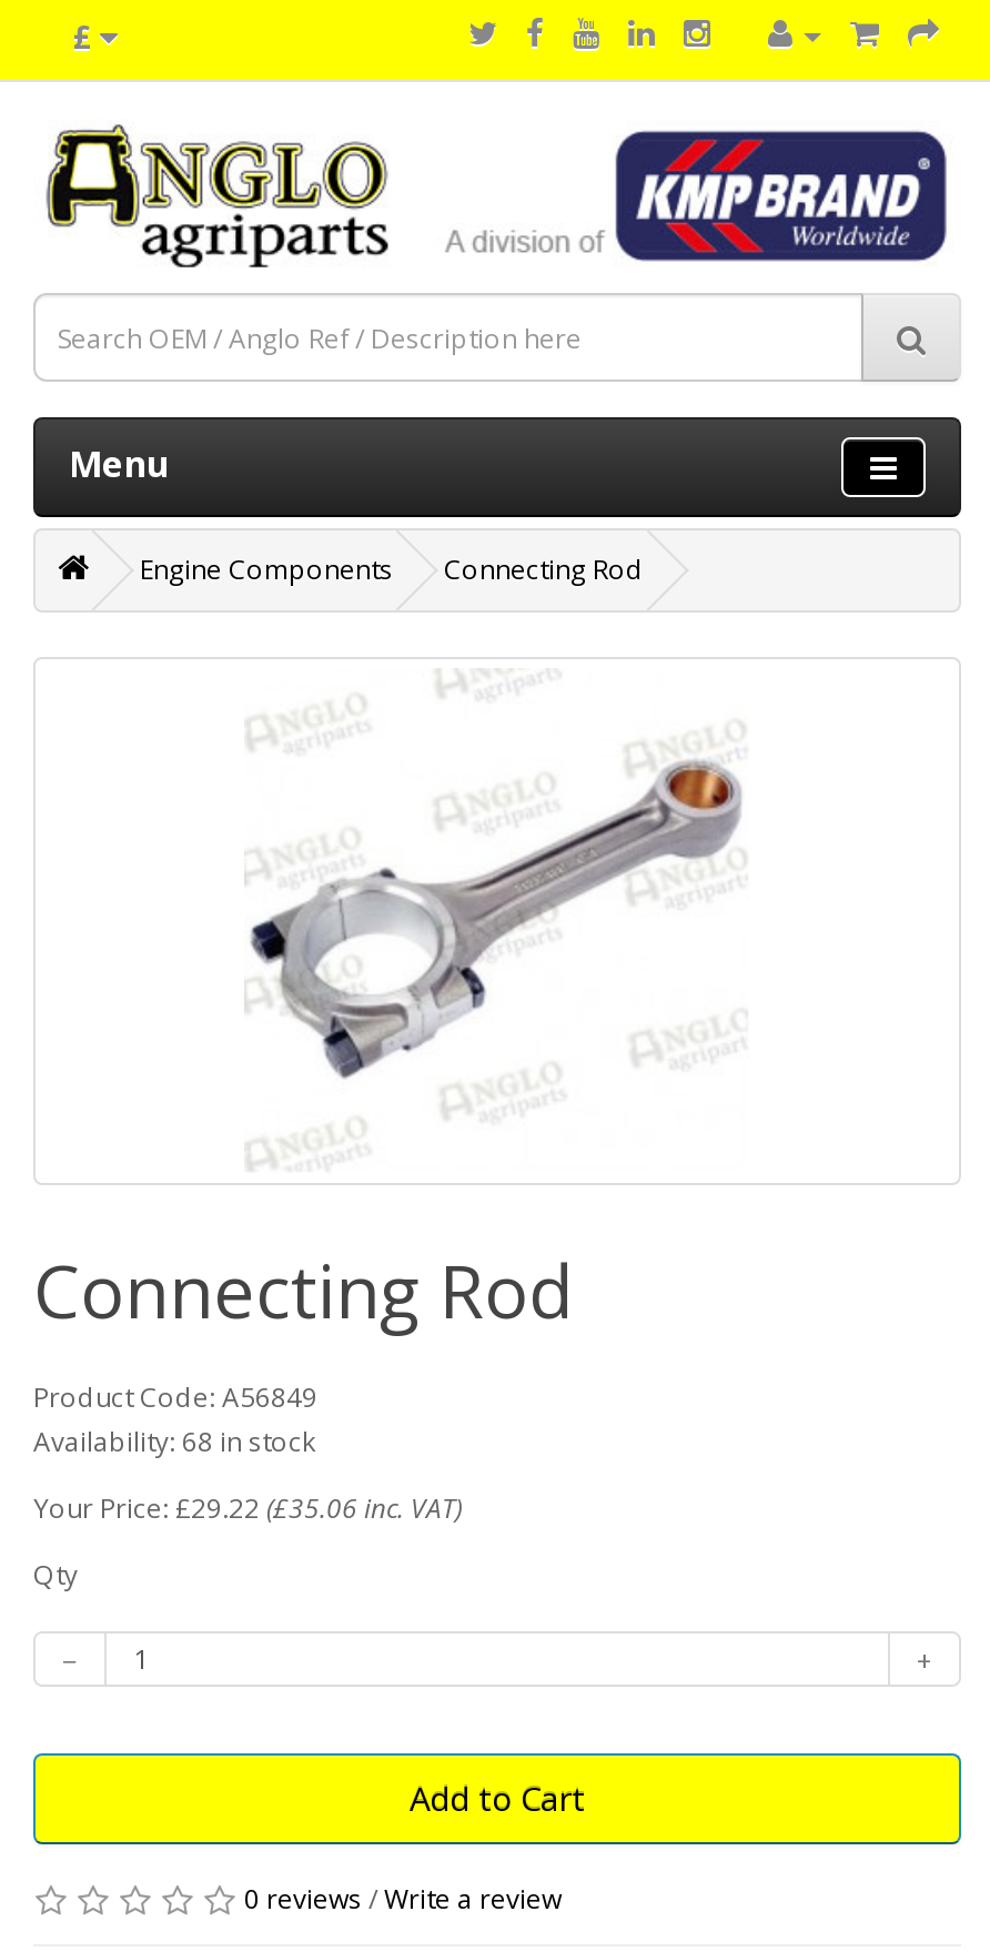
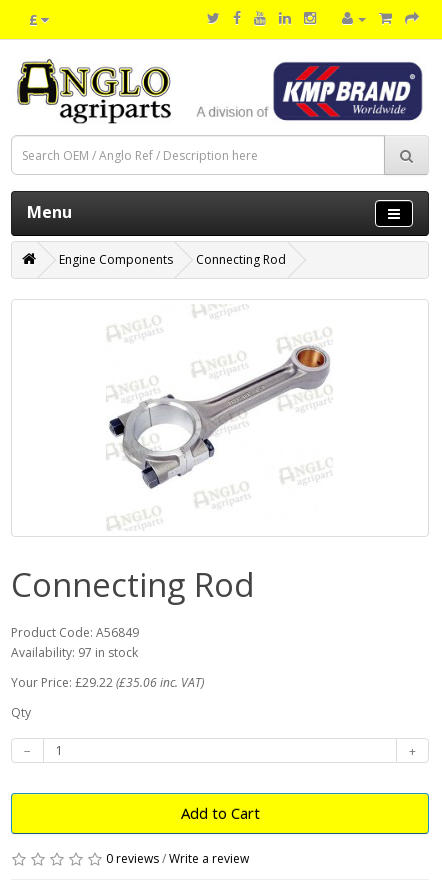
[33,1423,315,1461] Availability: 68 in stock -> [11,644,138,661] Availability: 97 in stock

